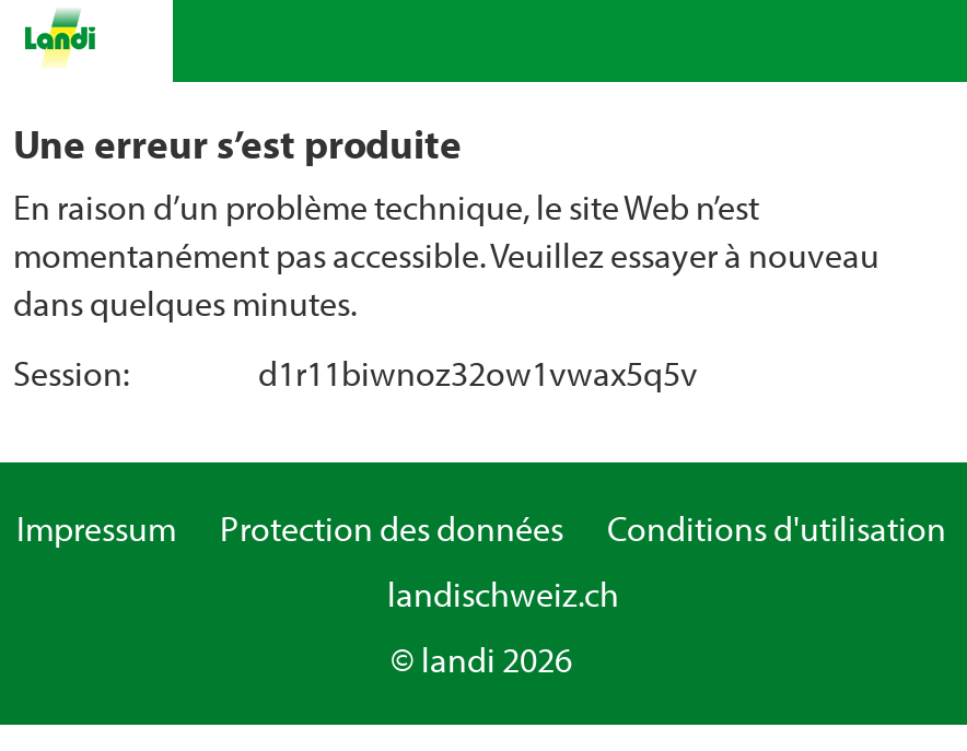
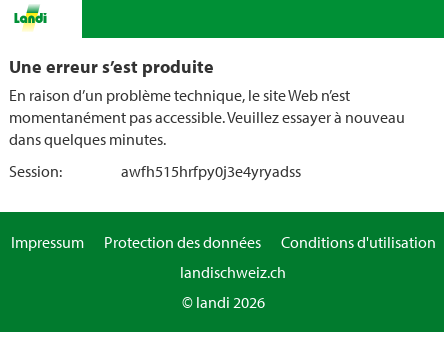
[258,351,698,395] d1r11biwnoz32ow1vwax5q5v -> [121,161,301,181] awfh515hrfpy0j3e4yryadss

